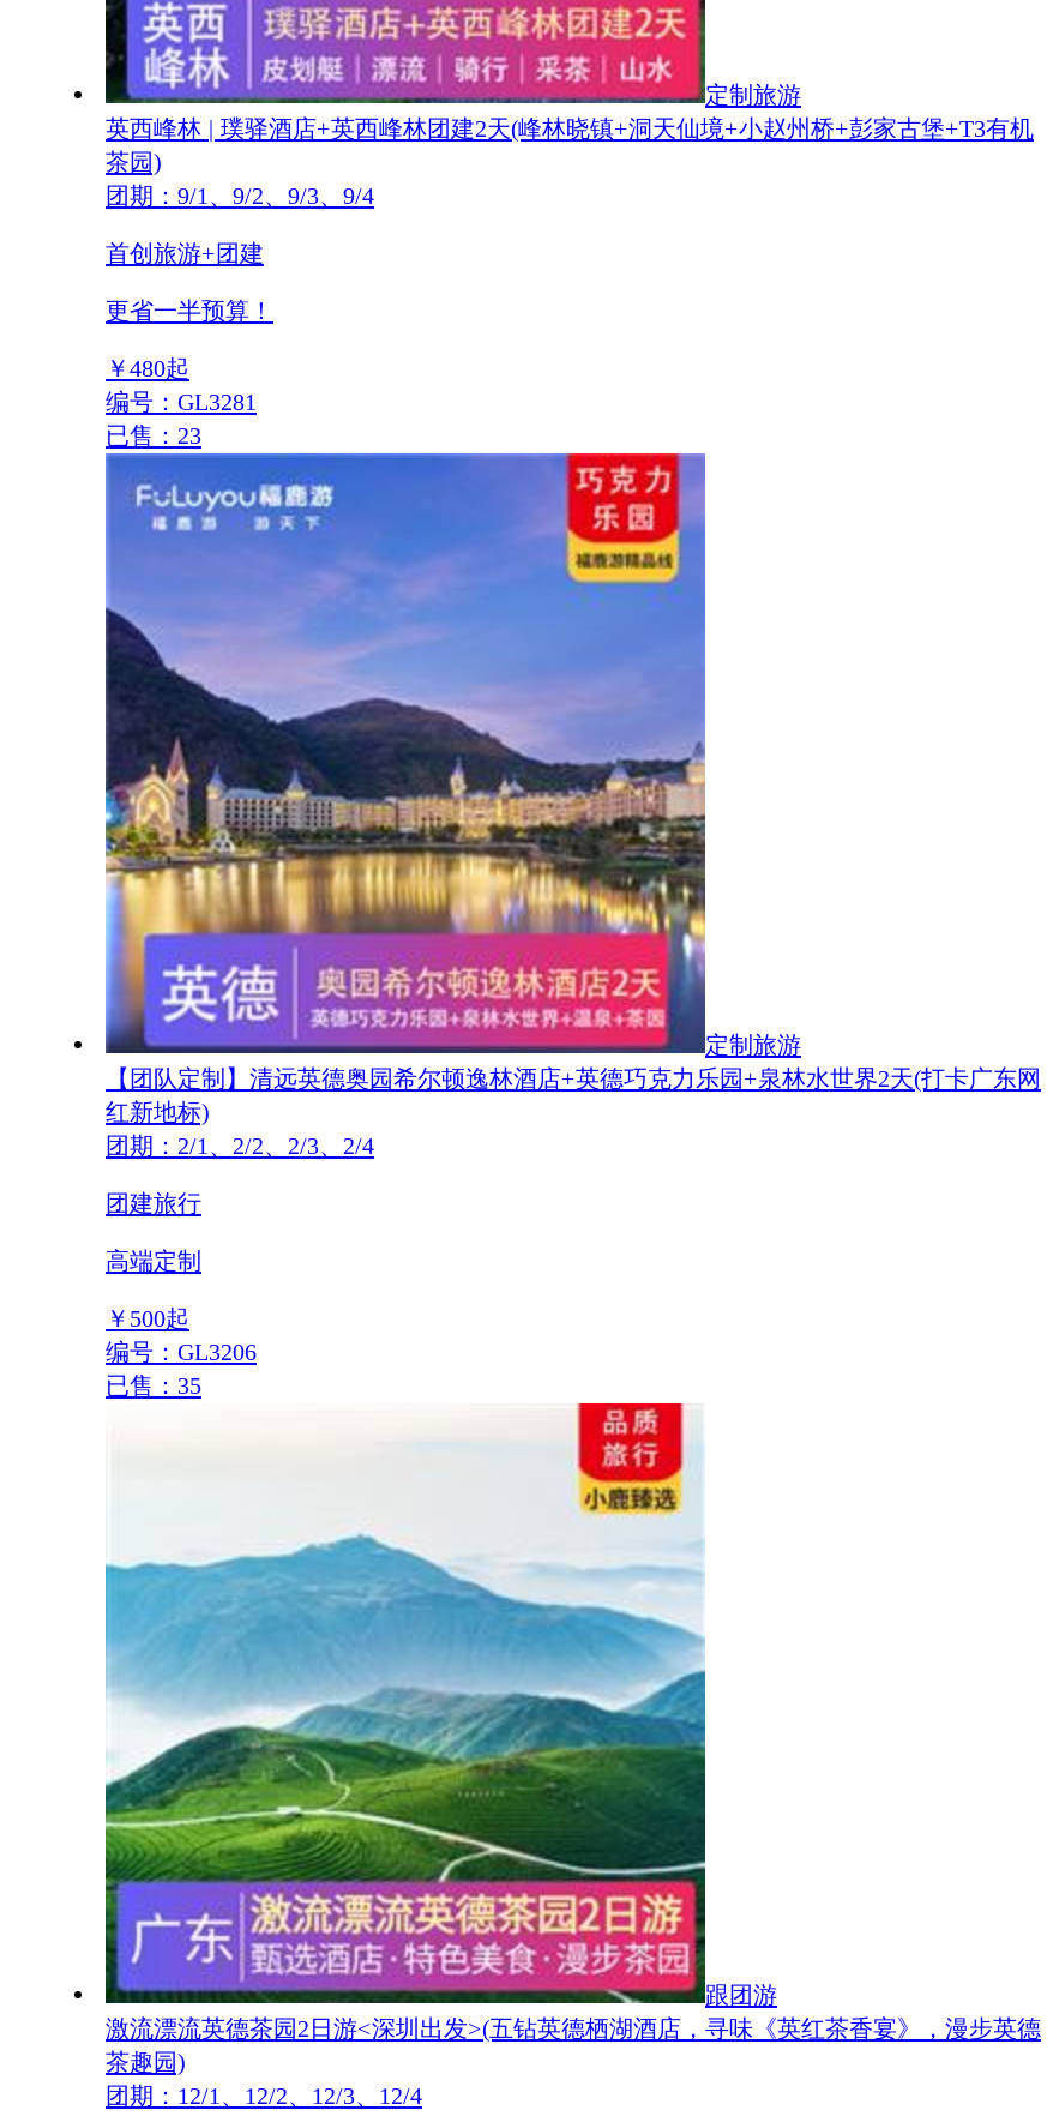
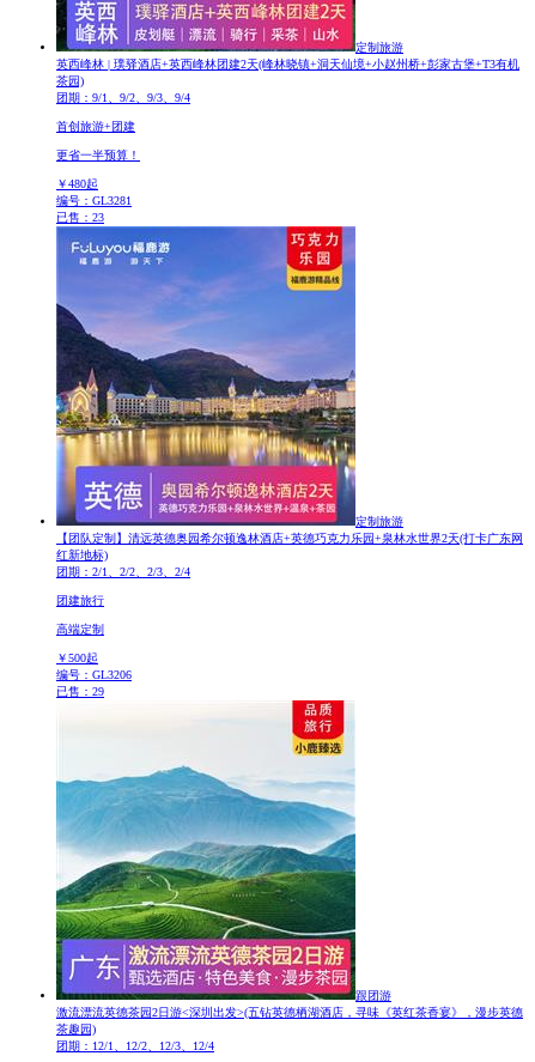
[106,1373,201,1399] 已售：35 -> [56,685,104,698] 已售：29

